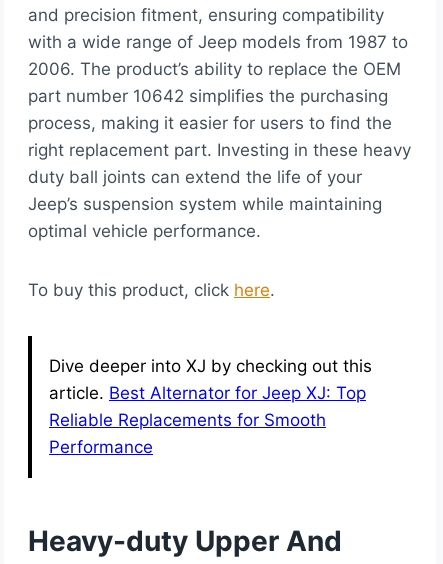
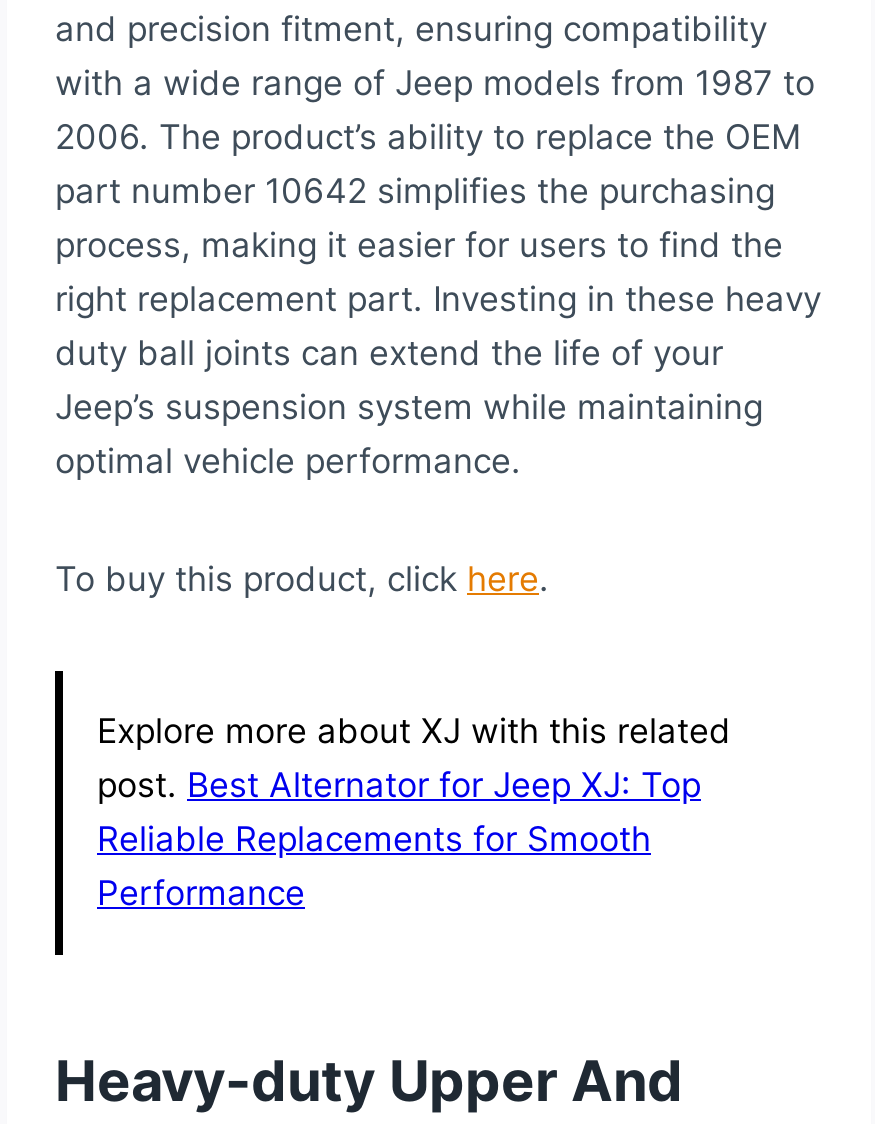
[49,356,372,403] Dive deeper into XJ by checking out this | article. Best Alternator for Jeep XJ: Top -> [97,711,731,805] Explore more about XJ with this related | post. Best Alternator for Jeep XJ: Top

